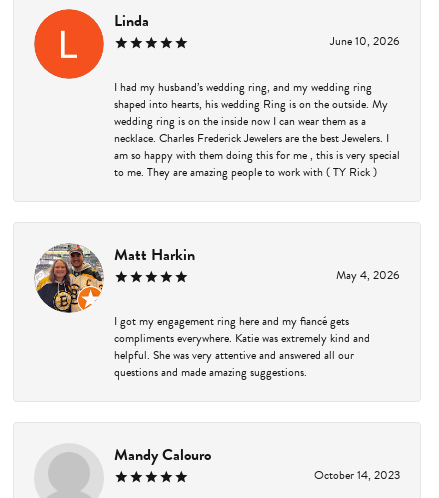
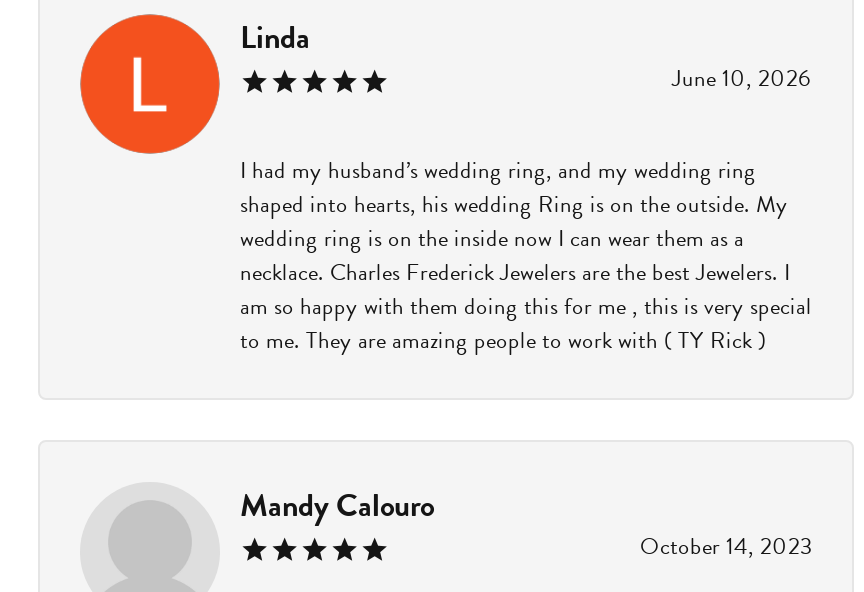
[35,243,400,381] [image] | Matt Harkin | May 4, 2026 | I got my engagement ring here and my fiancé gets | compliments everywhere. Katie was extremely kind and | helpful. She was very attentive and answered all our | questions and made amazing suggestions. -> none

